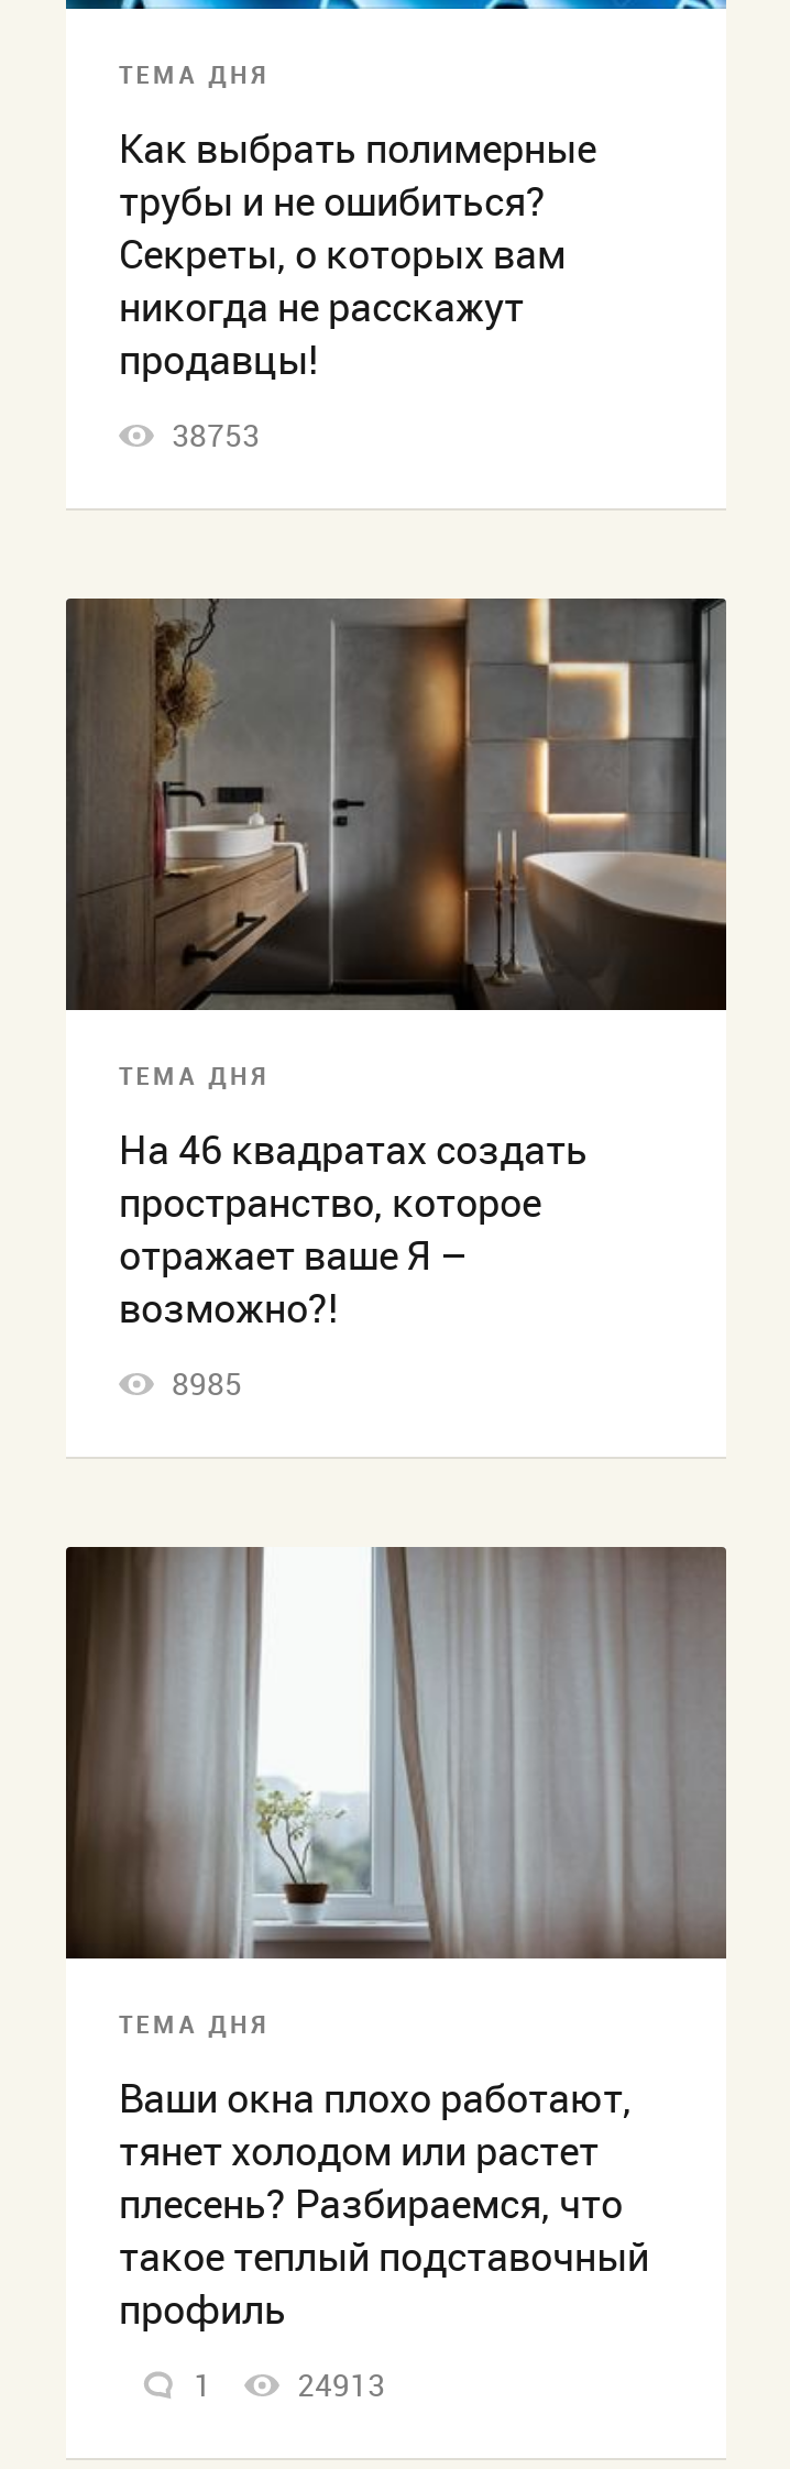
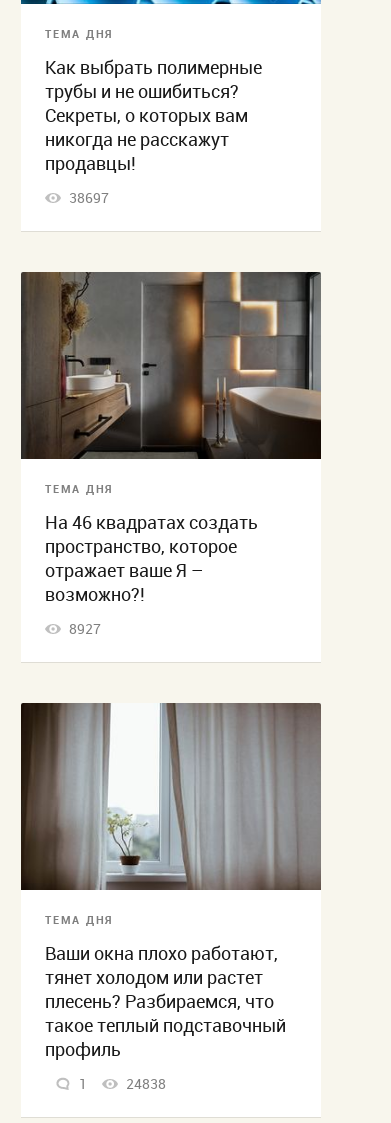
[172,418,260,453] 38753 -> [69,190,109,206] 38697
[172,1367,242,1402] 8985 -> [69,621,101,637] 8927
[297,2368,385,2403] 24913 -> [126,1076,166,1092] 24838

